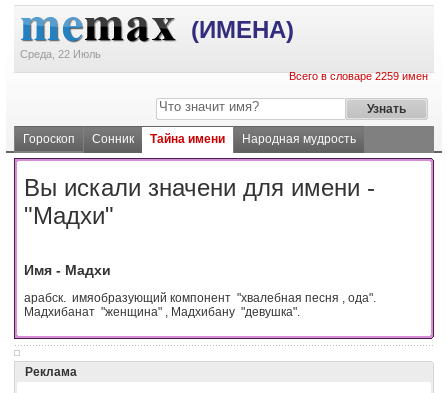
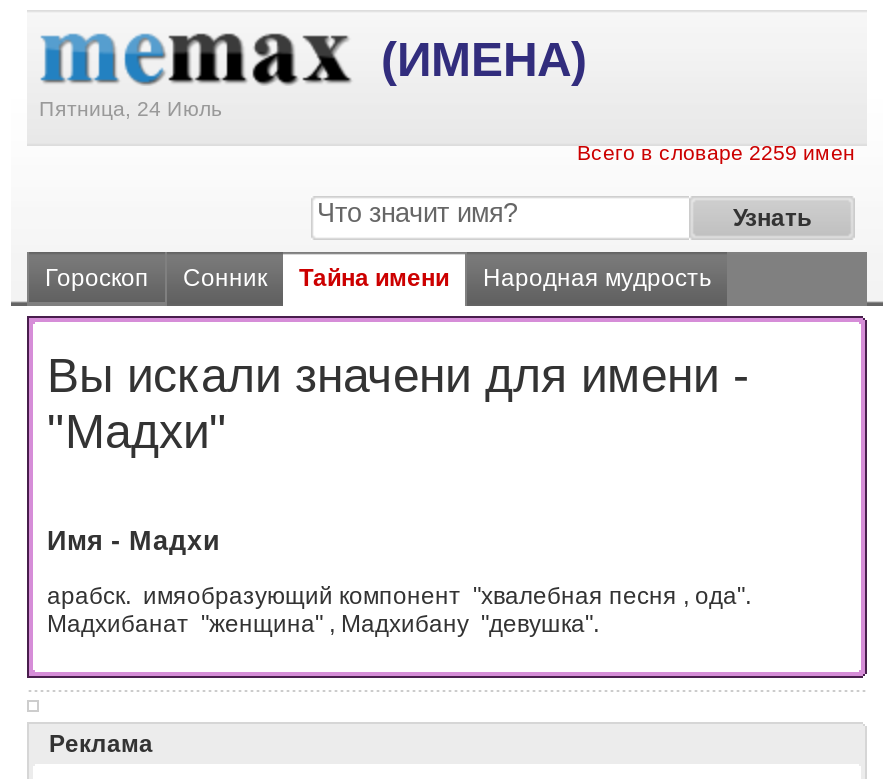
[20,48,101,60] Среда, 22 Июль -> [39,96,223,120] Пятница, 24 Июль

